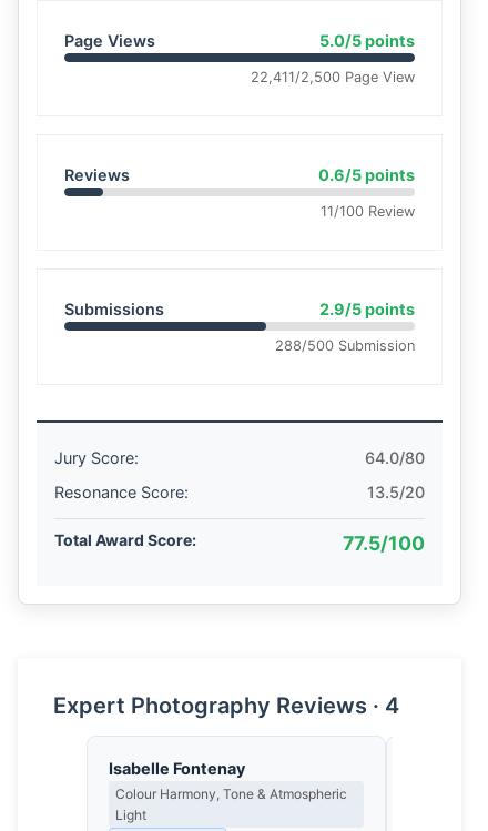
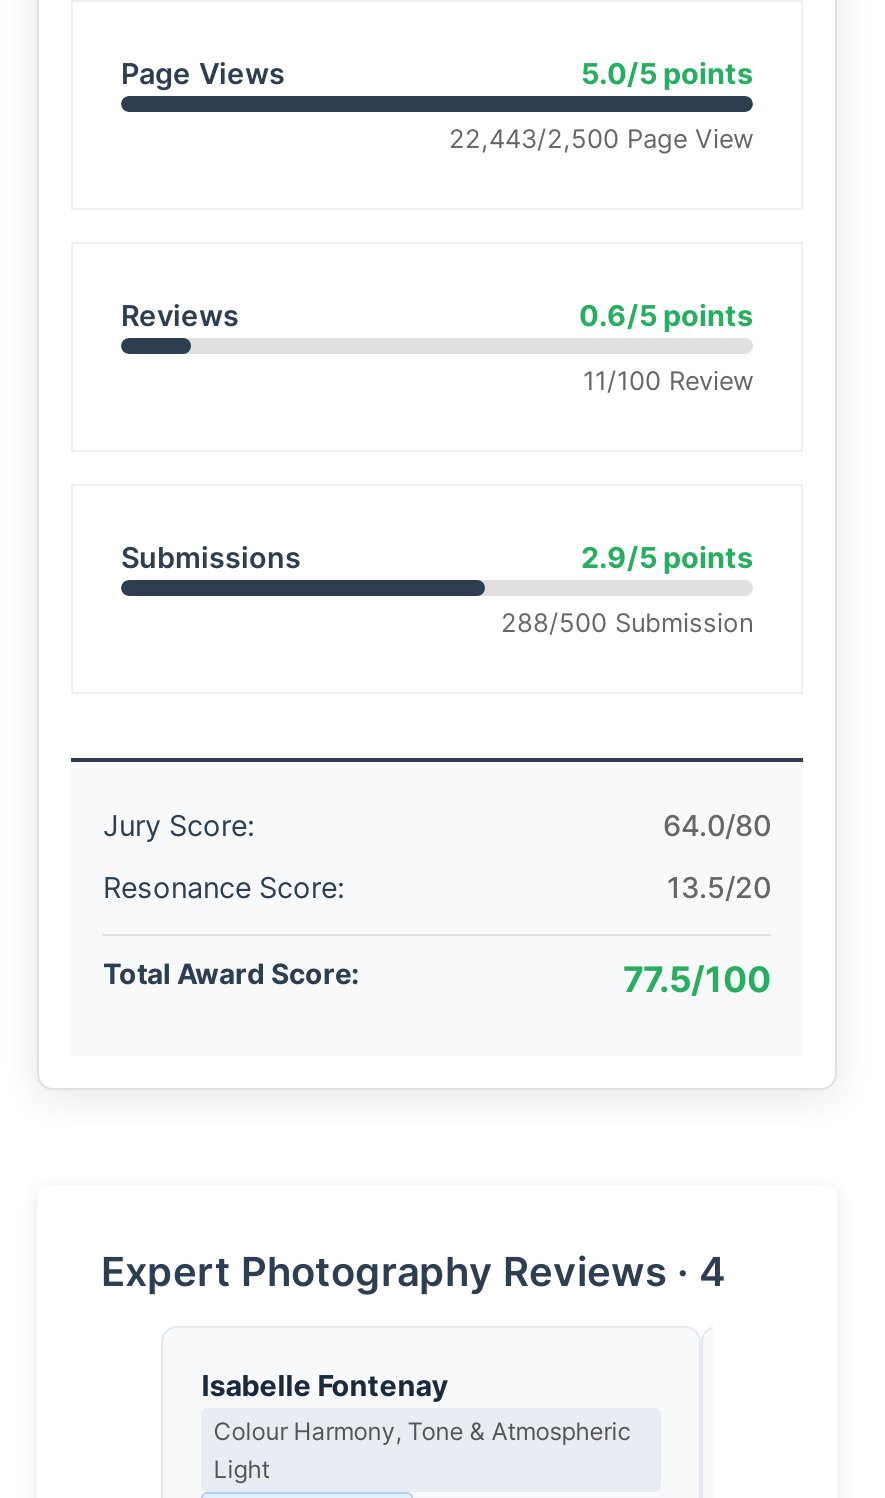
[251,69,415,85] 22,411/2,500 Page View -> [449,124,753,154] 22,443/2,500 Page View

